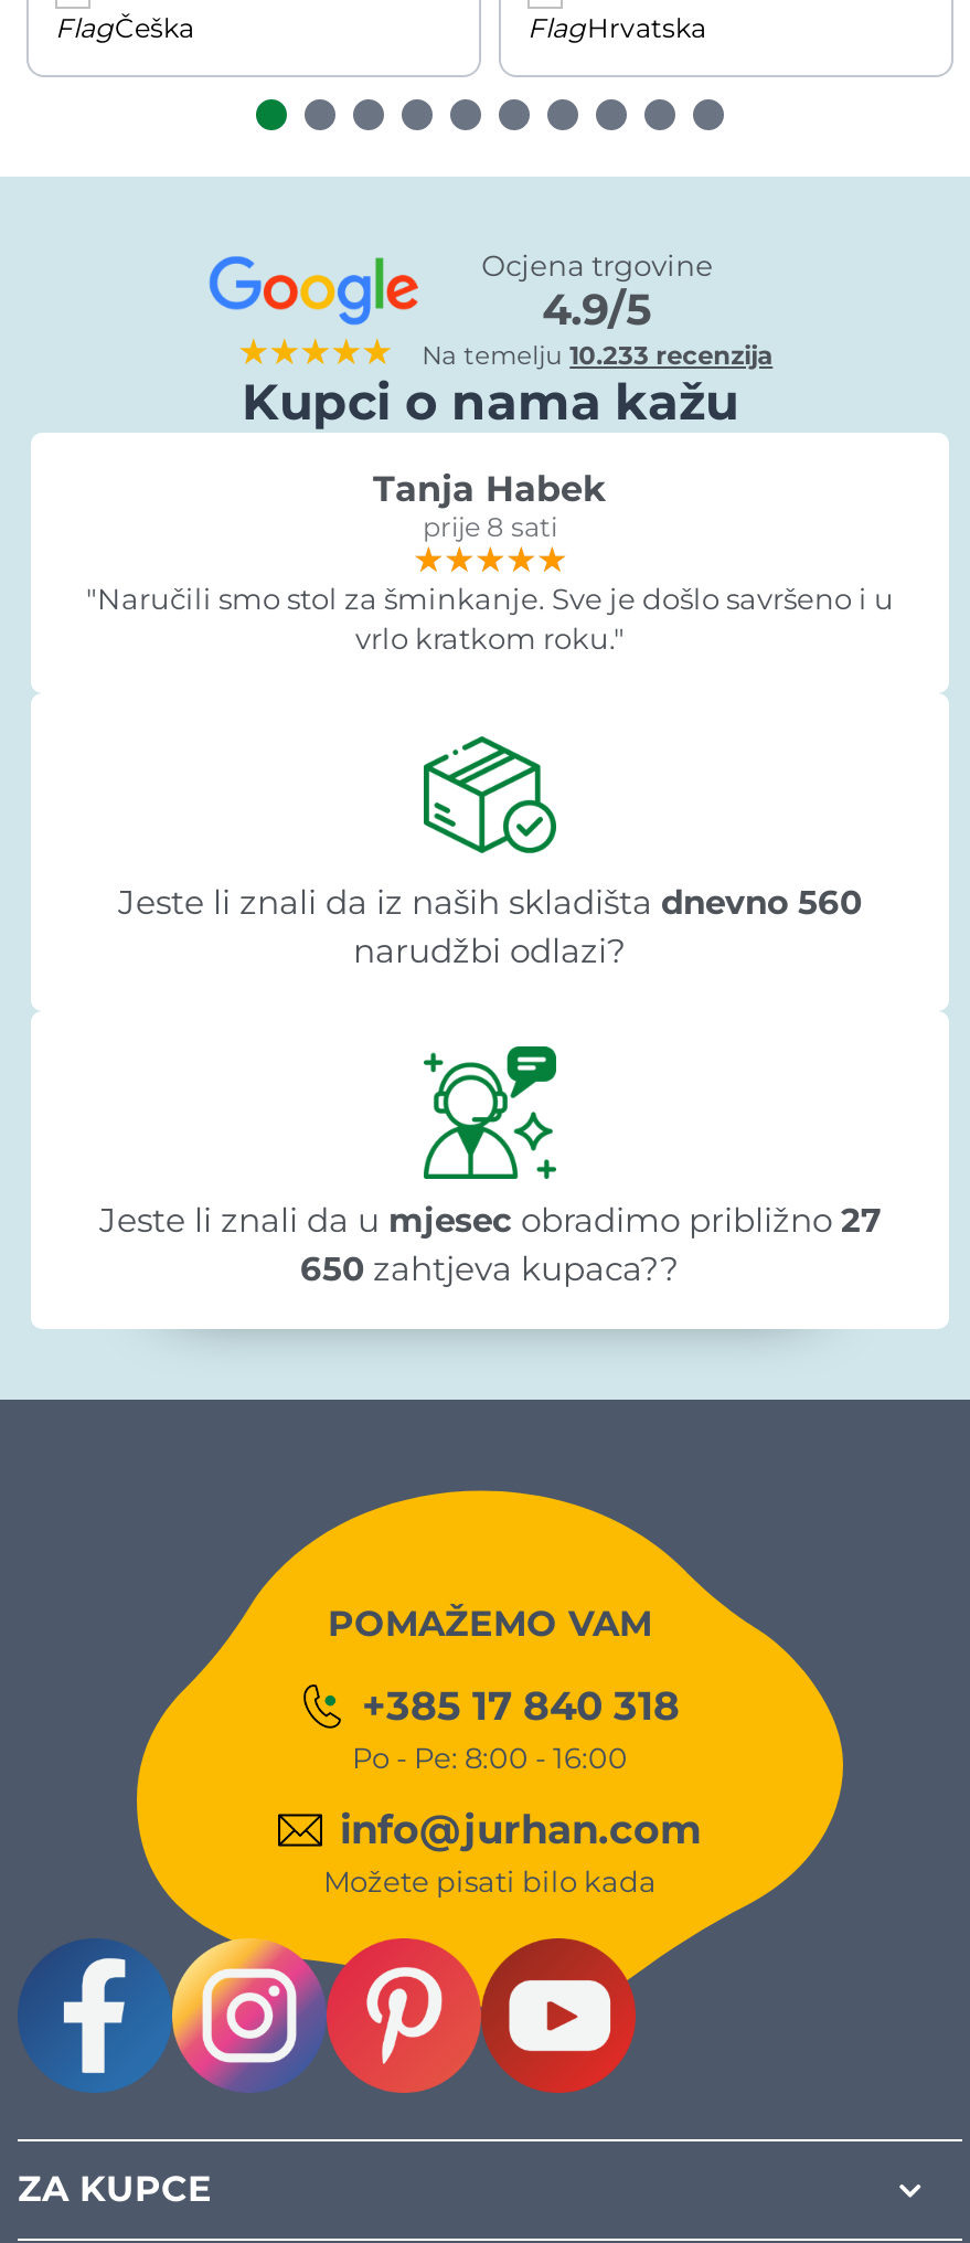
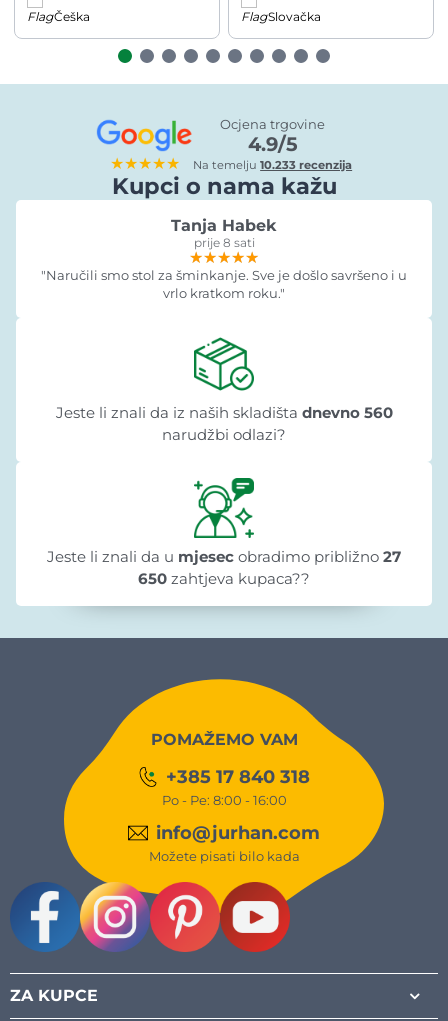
[580,11,706,45] Hrvatska -> [265,9,321,24] Slovačka

